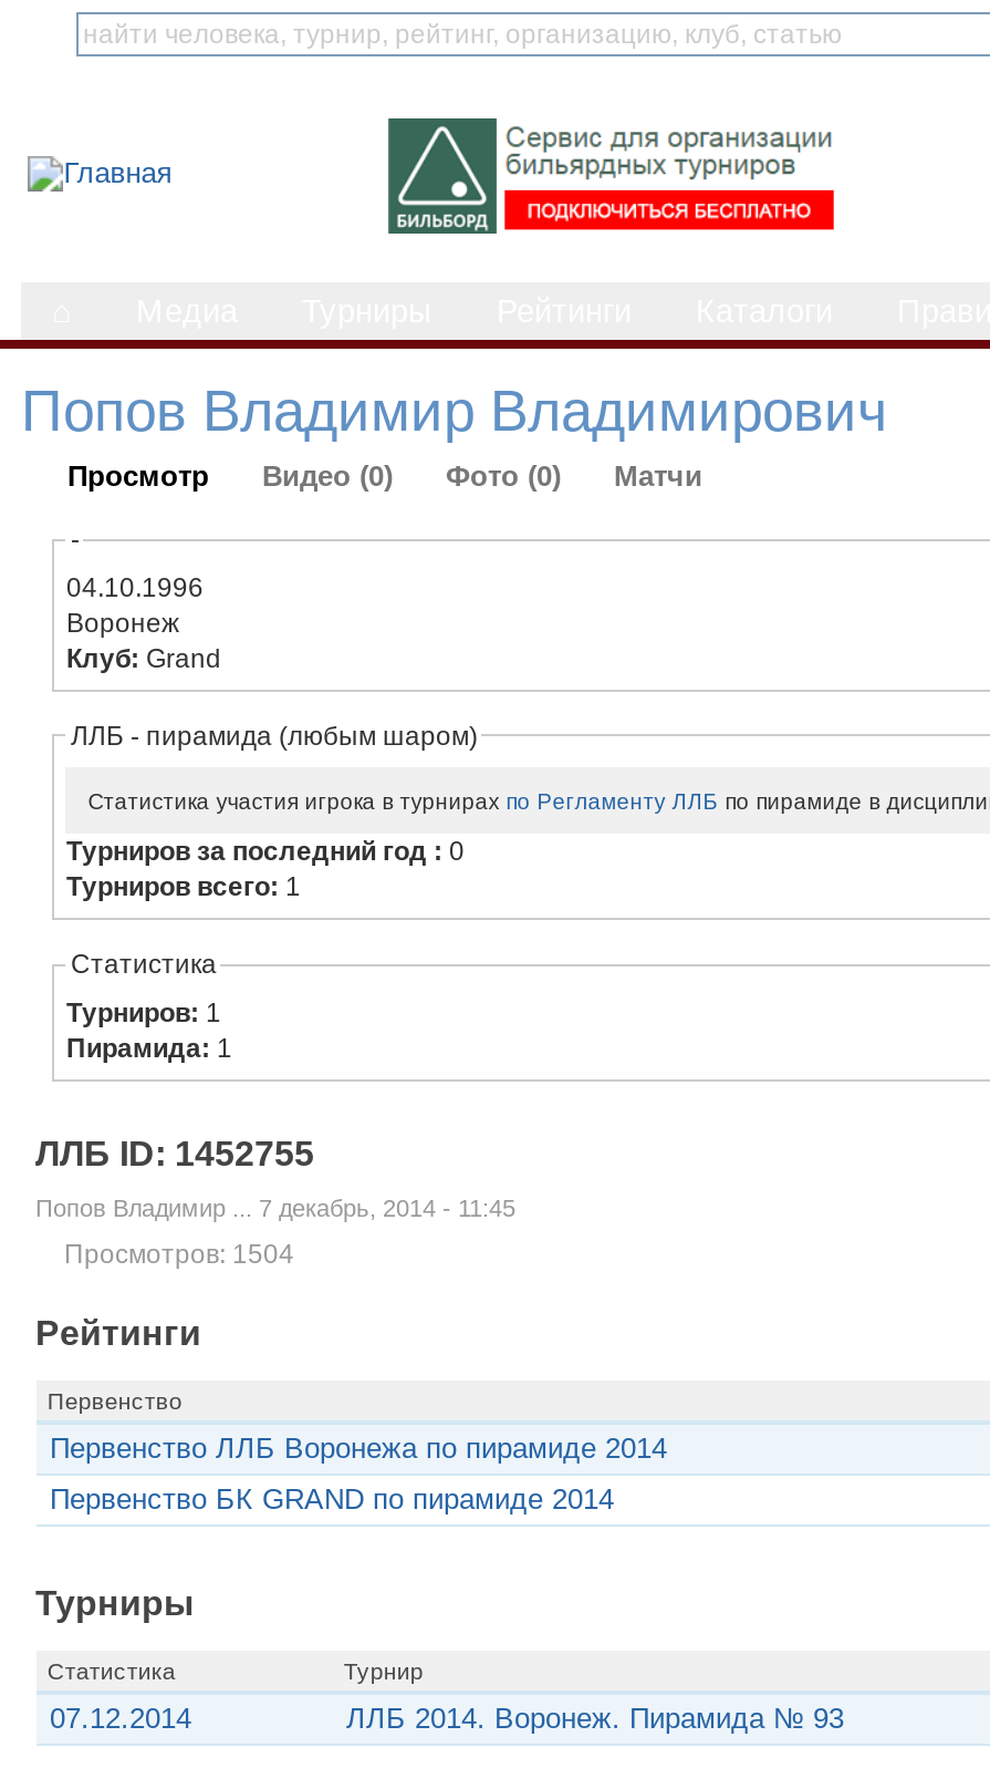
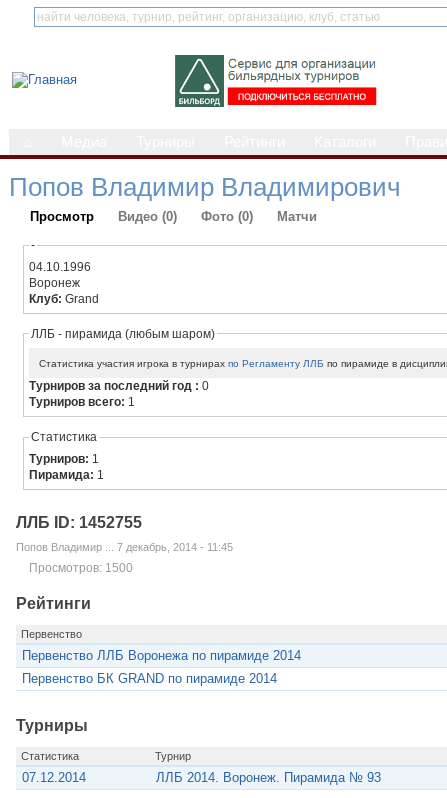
[64,1239,294,1270] Просмотров: 1504 -> [28,561,132,575] Просмотров: 1500

